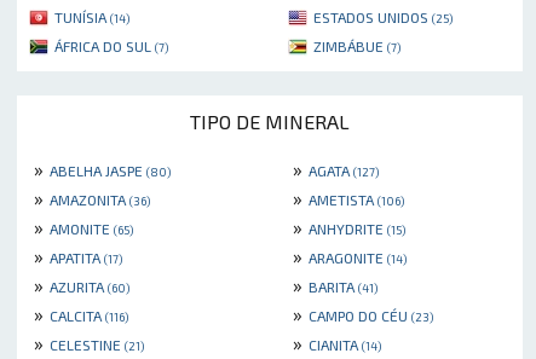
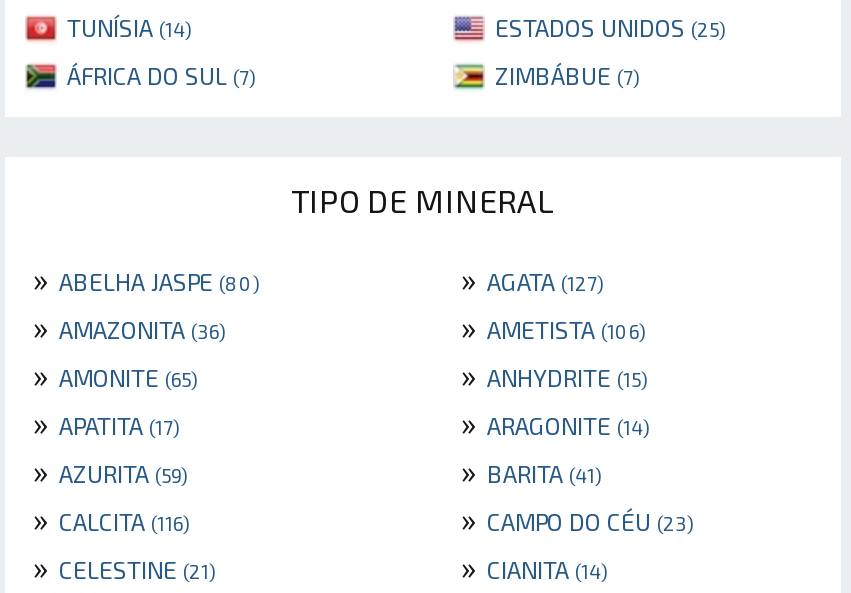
[29,274,129,297] » AZURITA (60) -> [25,452,187,490] » AZURITA (59)

